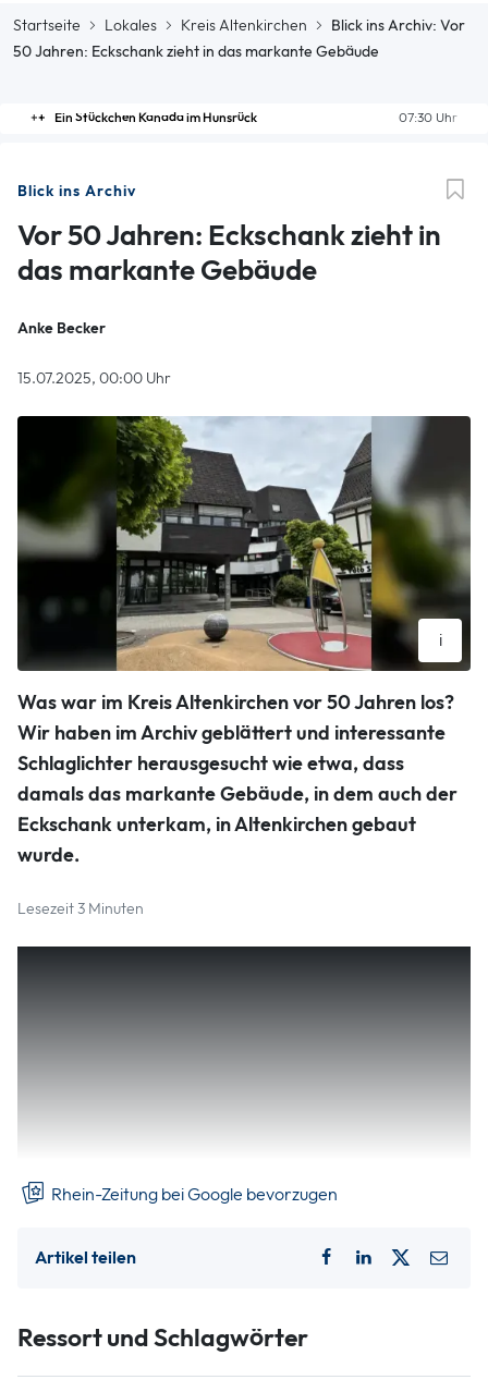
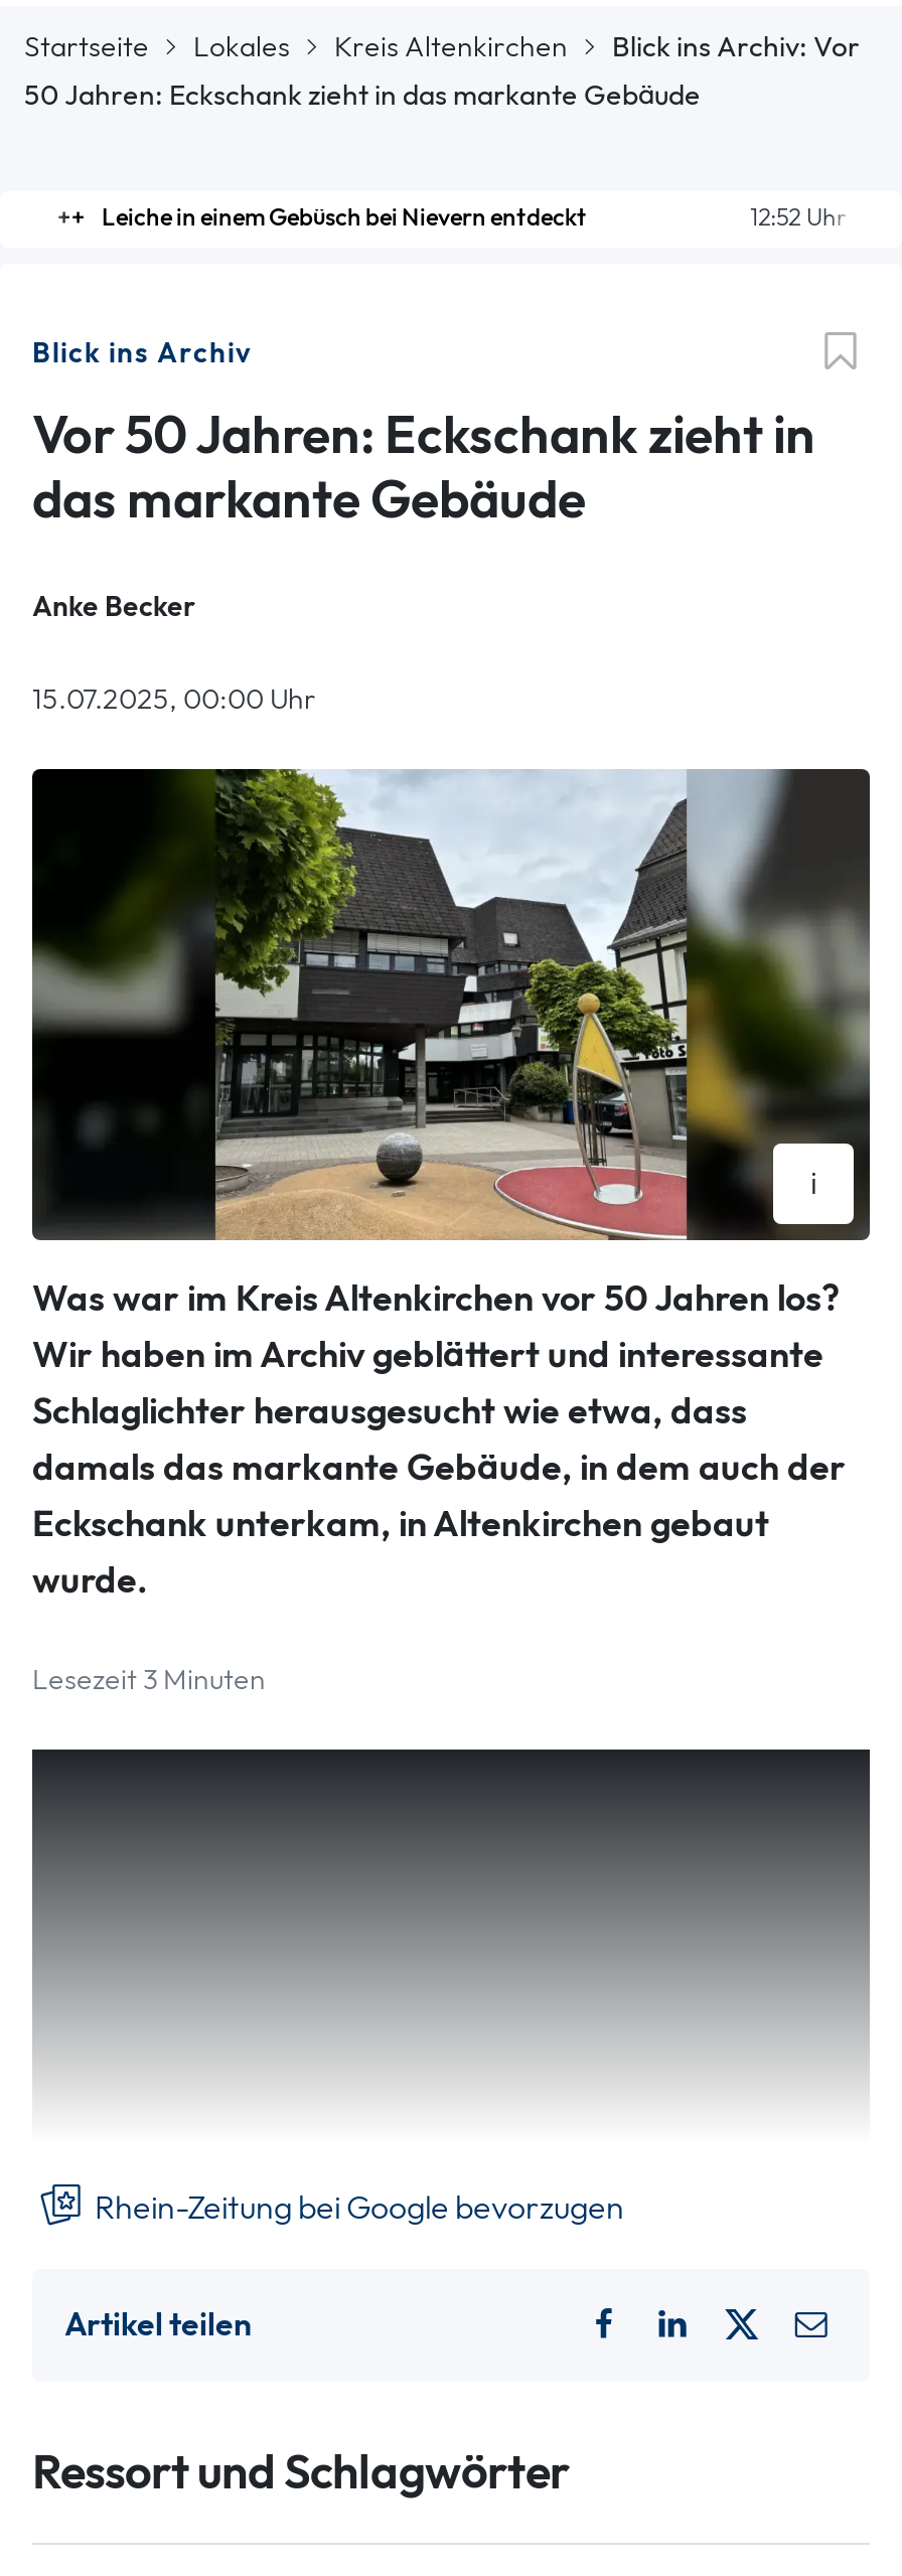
[54,109,457,126] 07:30 Uhr | Ein Stückchen Kanada im Hunsrück -> [101,201,846,234] 12:52 Uhr | Leiche in einem Gebüsch bei Nievern entdeckt

